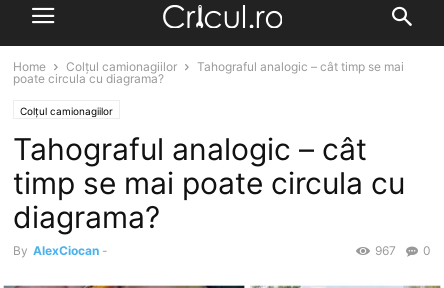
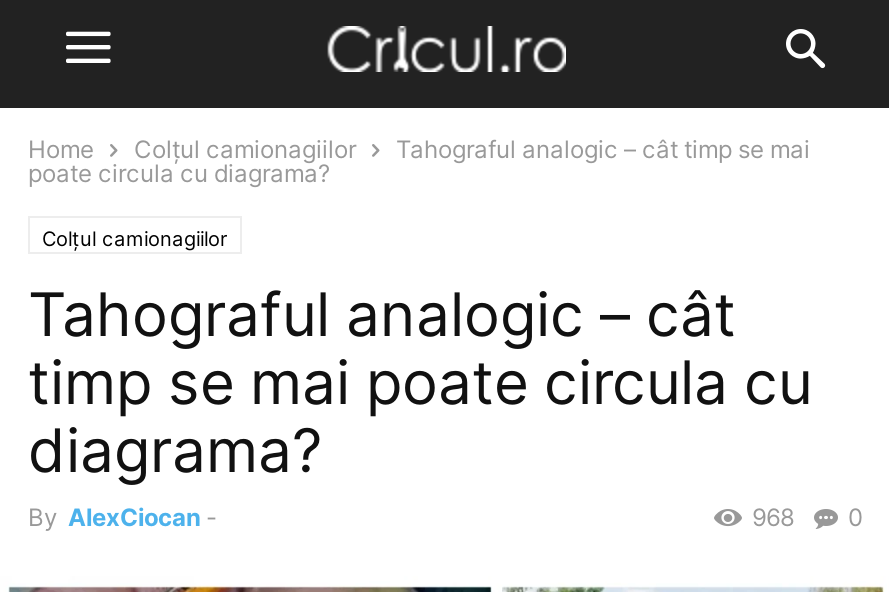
[375,243,431,258] 967 0 -> [752,502,864,532] 968 0

